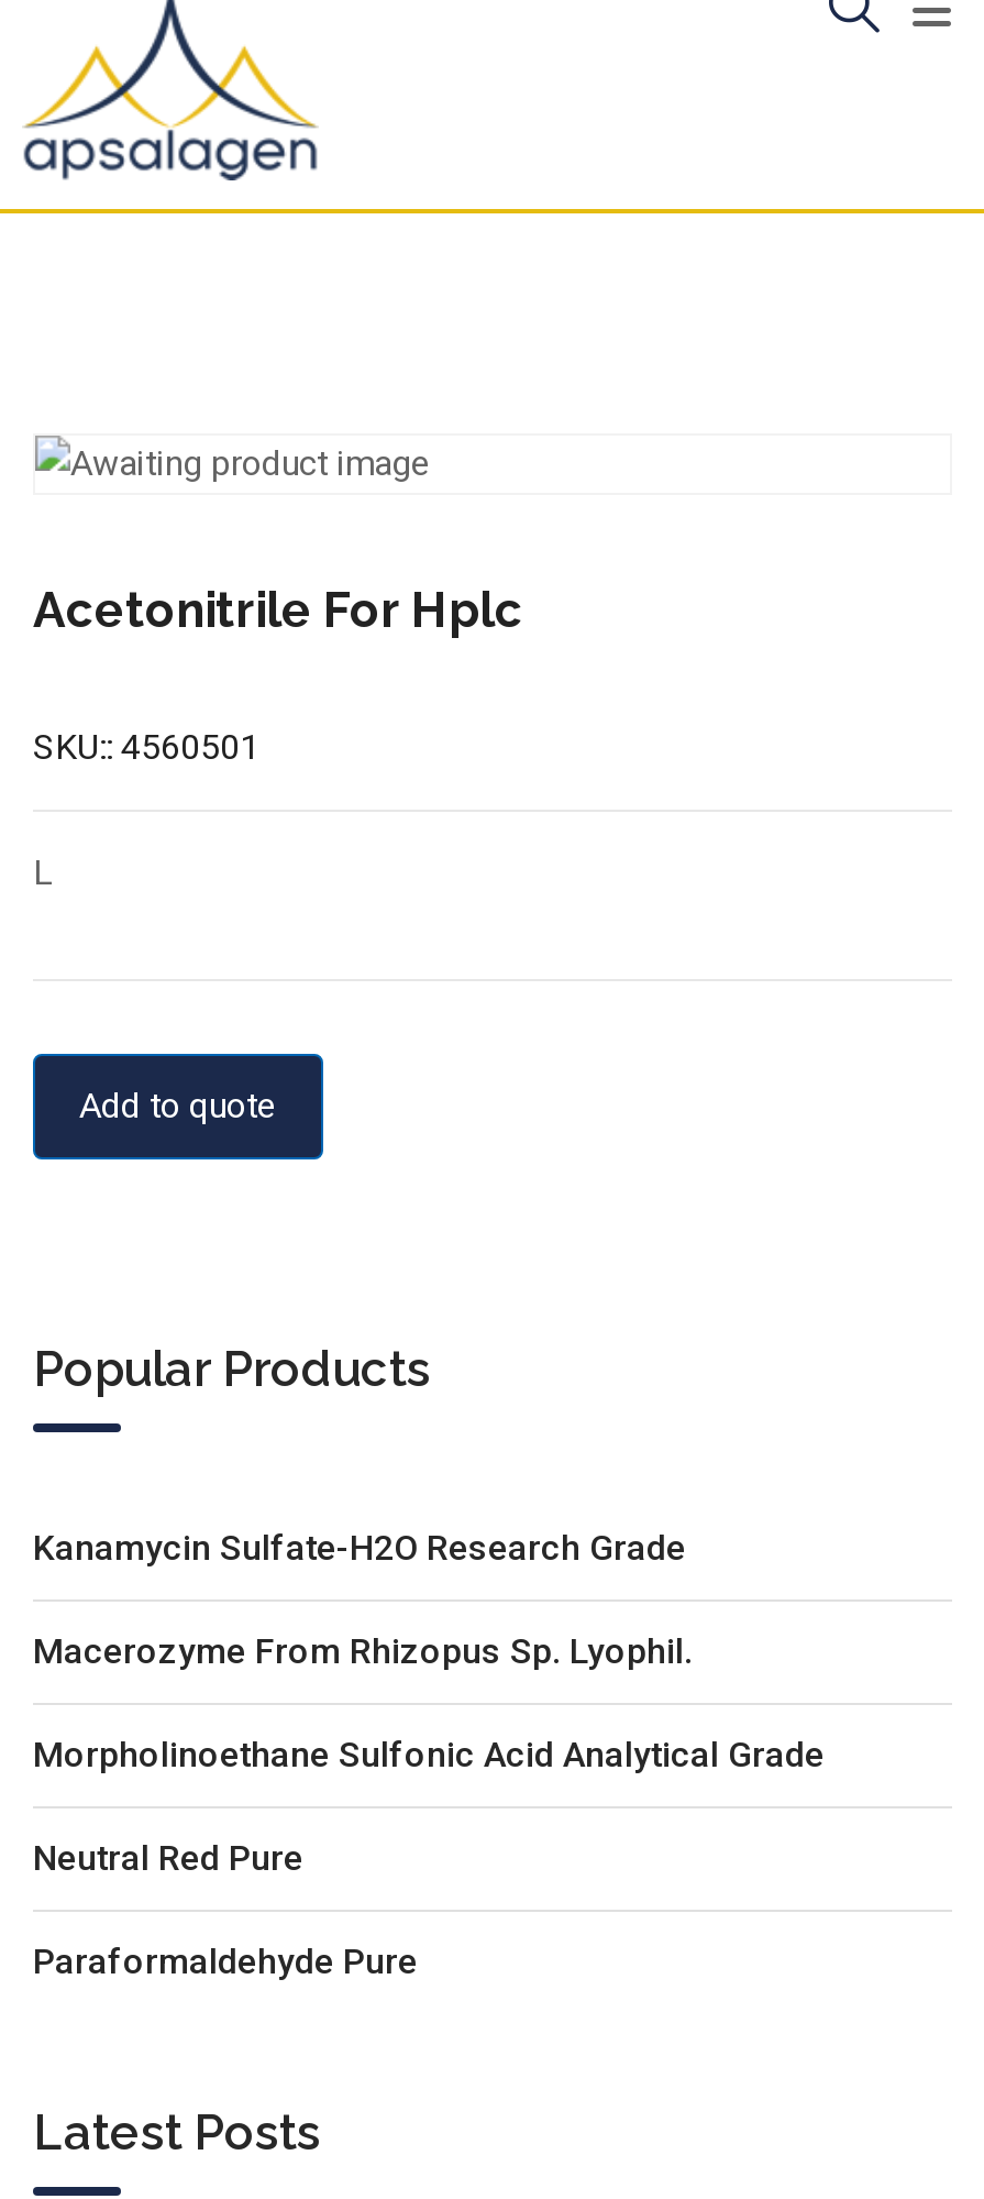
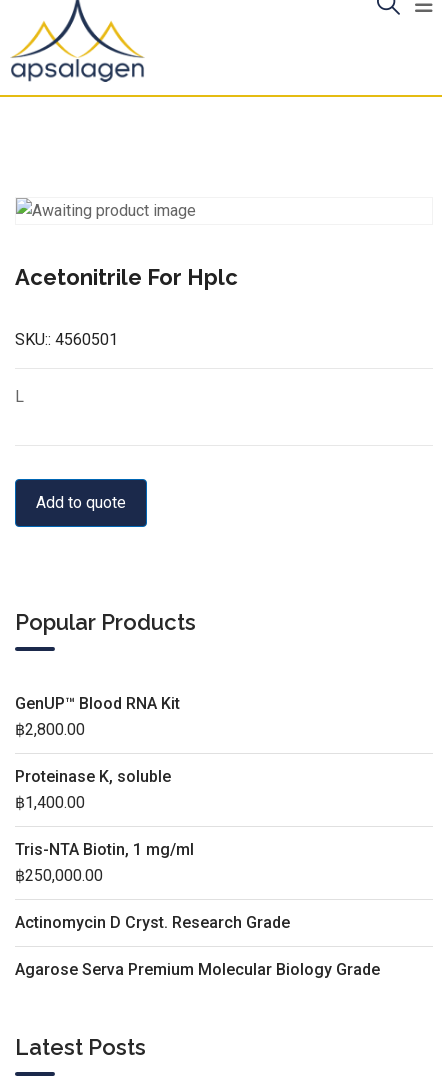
[33,1526,686,1568] Kanamycin Sulfate-H2O Research Grade -> [15,694,180,739] GenUP™ Blood RNA Kit | ฿2,800.00
[33,1629,693,1671] Macerozyme From Rhizopus Sp. Lyophil. -> [15,767,171,812] Proteinase K, soluble | ฿1,400.00
[33,1733,825,1775] Morpholinoethane Sulfonic Acid Analytical Grade -> [15,840,194,885] Tris-NTA Biotin, 1 mg/ml | ฿250,000.00
[33,1836,303,1878] Neutral Red Pure -> [15,913,290,932] Actinomycin D Cryst. Research Grade
[33,1940,418,1981] Paraformaldehyde Pure -> [15,960,380,979] Agarose Serva Premium Molecular Biology Grade

